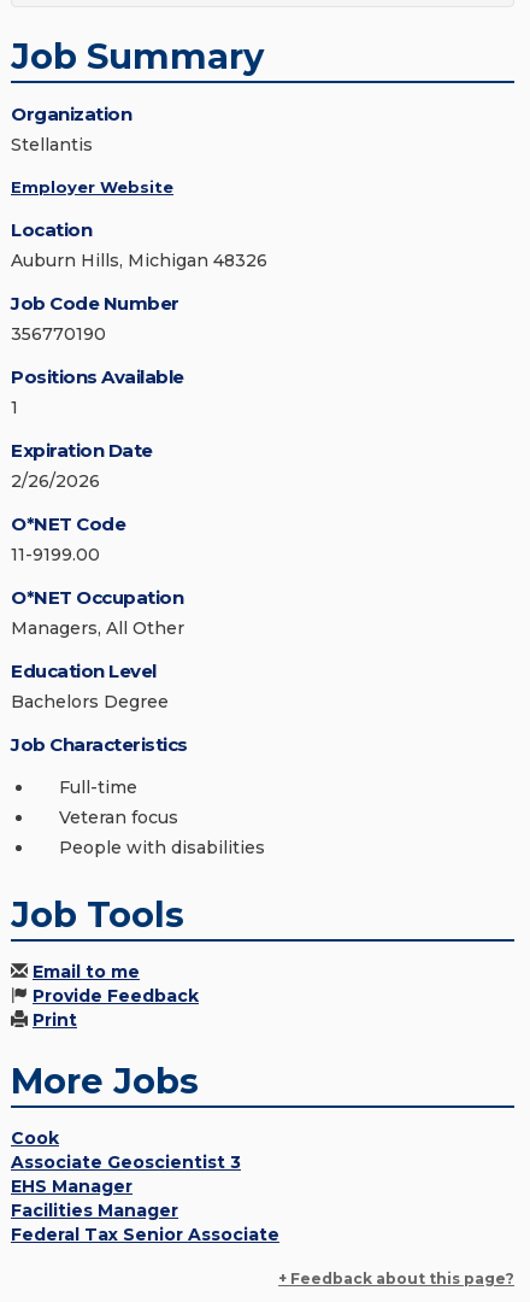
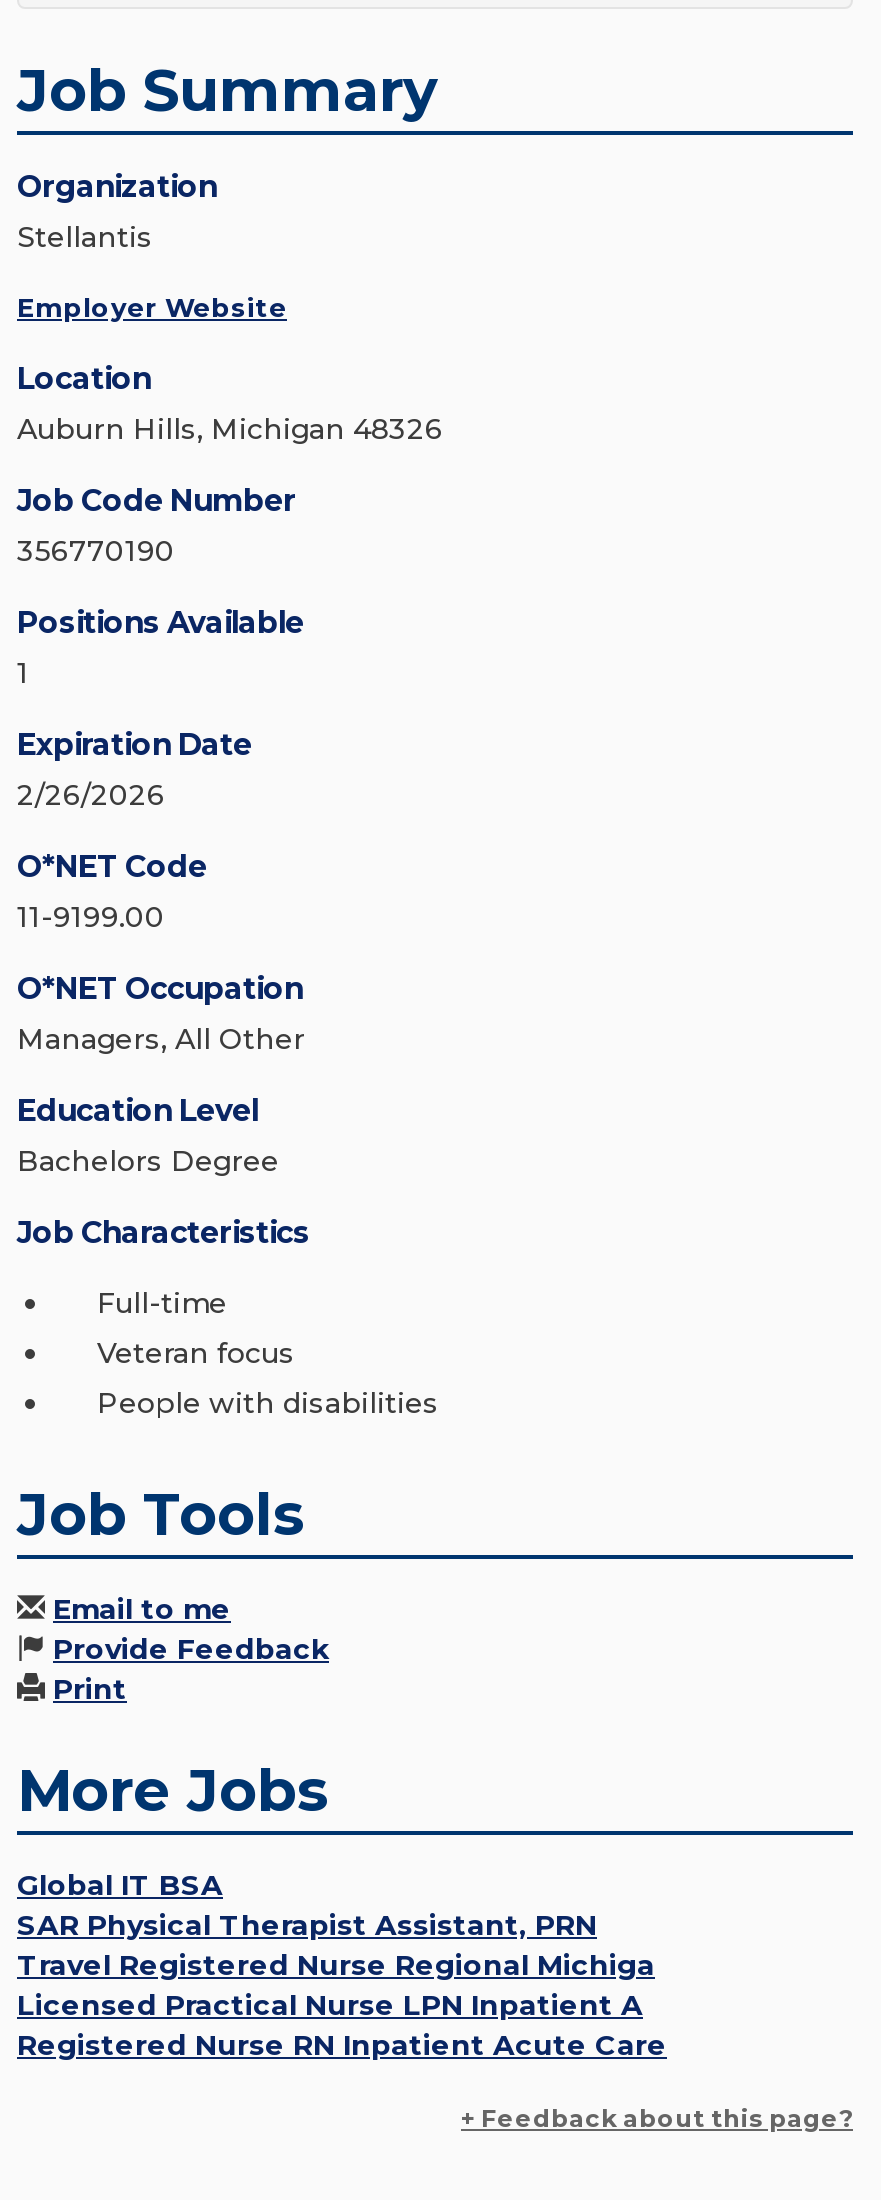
[11,1128,279,1246] Cook | Associate Geoscientist 3 | EHS Manager | Facilities Manager | Federal Tax Senior Associate -> [17,1868,667,2064] Global IT BSA | SAR Physical Therapist Assistant, PRN | Travel Registered Nurse Regional Michiga | Licensed Practical Nurse LPN Inpatient A | Registered Nurse RN Inpatient Acute Care

